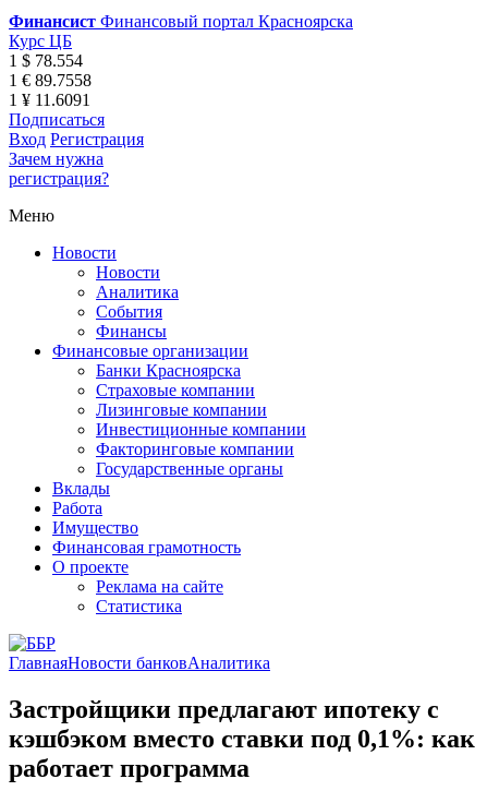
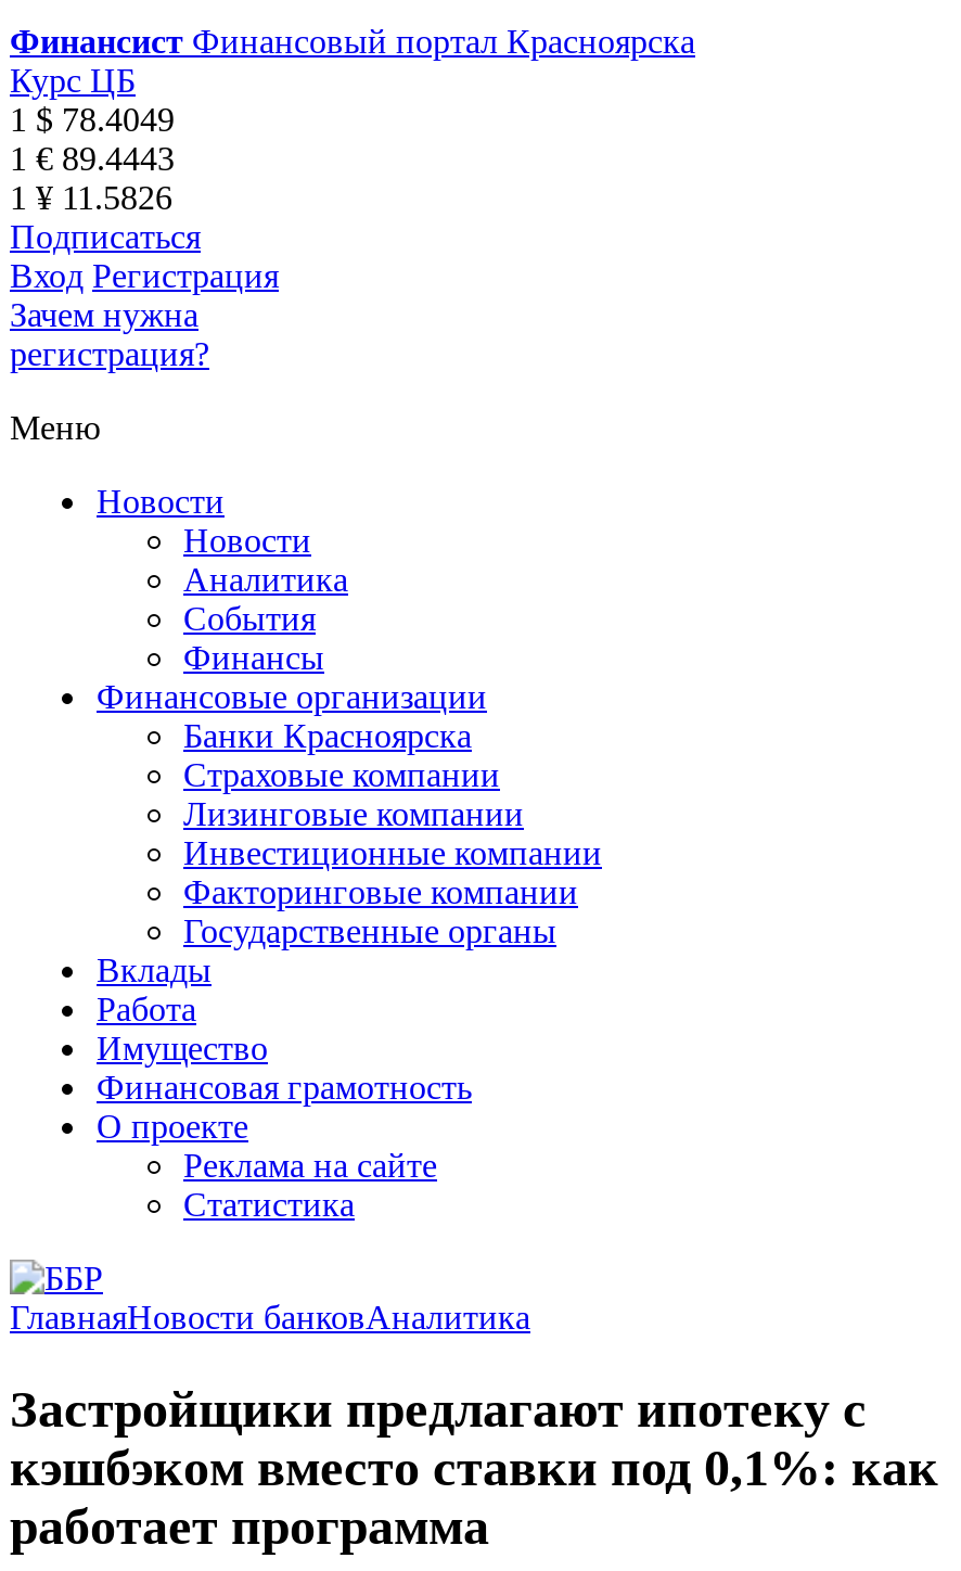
[9,51,83,70] 1 $ 78.554 -> [10,101,175,138] 1 $ 78.4049
[9,71,92,89] 1 € 89.7558 -> [10,140,175,177] 1 € 89.4443
[9,91,90,109] 1 ¥ 11.6091 -> [10,179,172,216] 1 ¥ 11.5826

